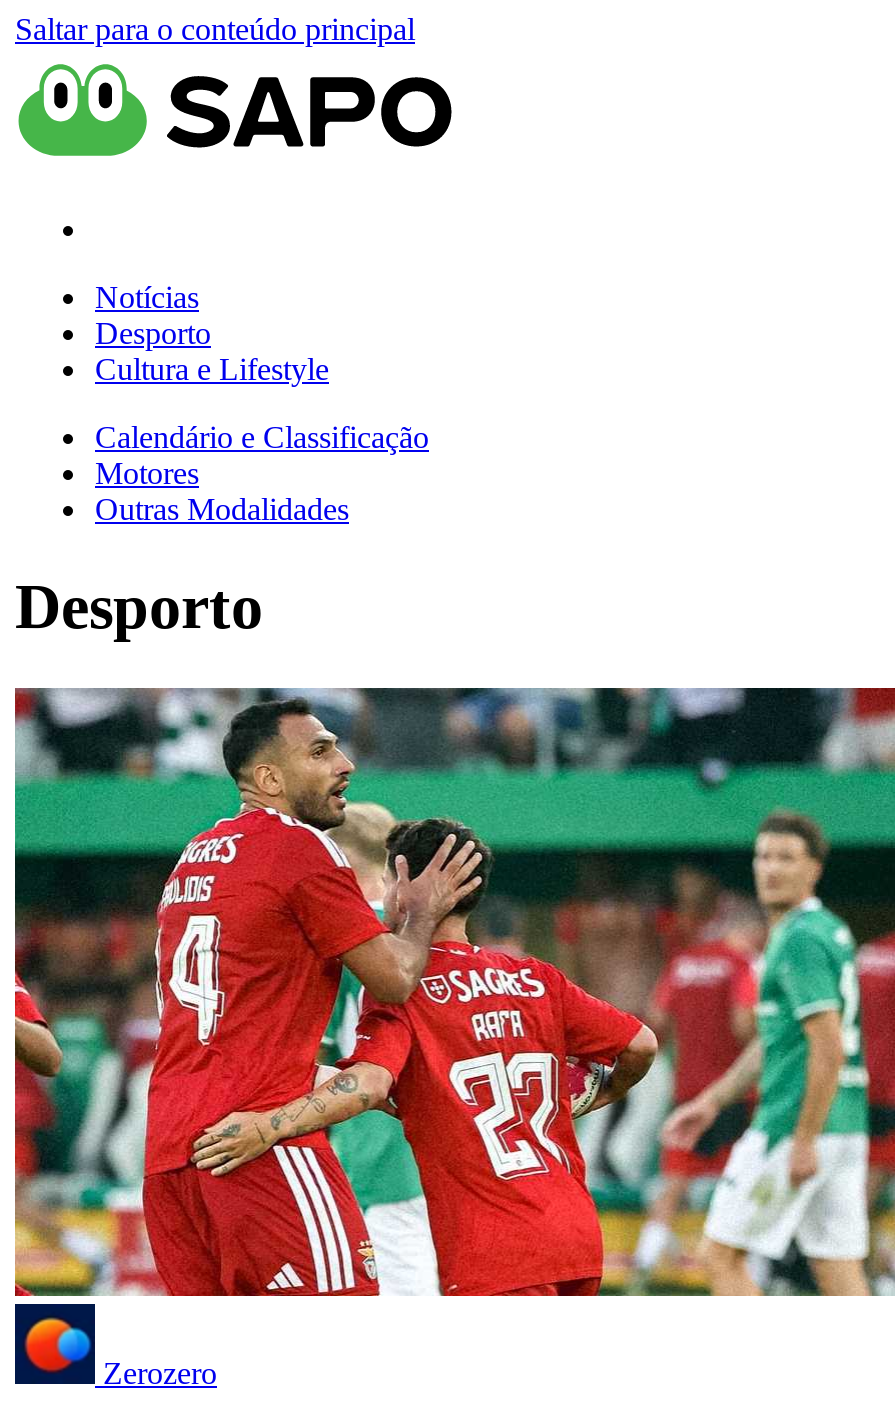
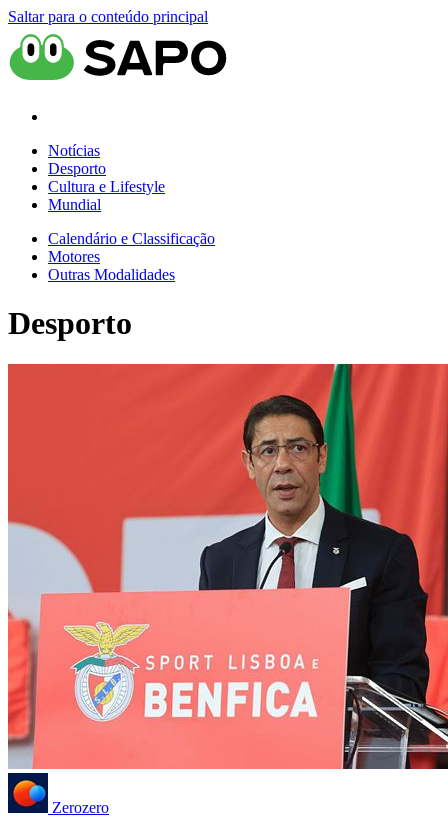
none -> [48,196,101,213] Mundial
[13,686,889,1298] [image] -> [7,363,445,770] [image]

